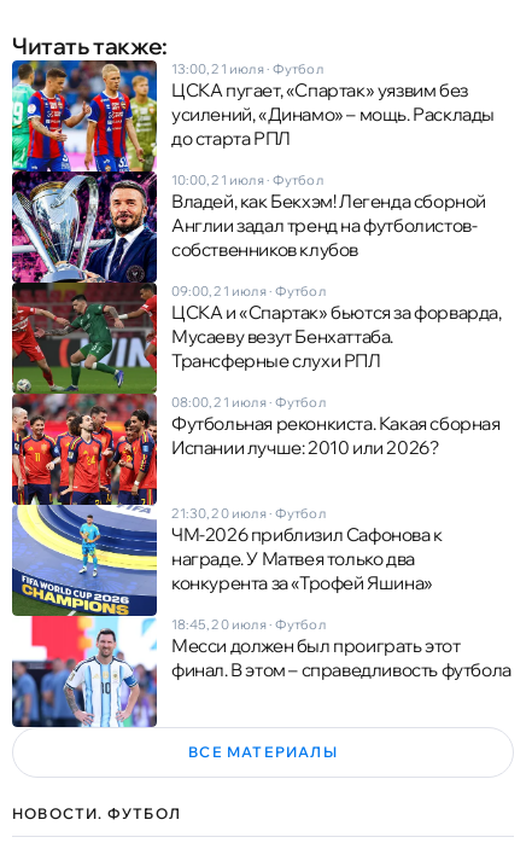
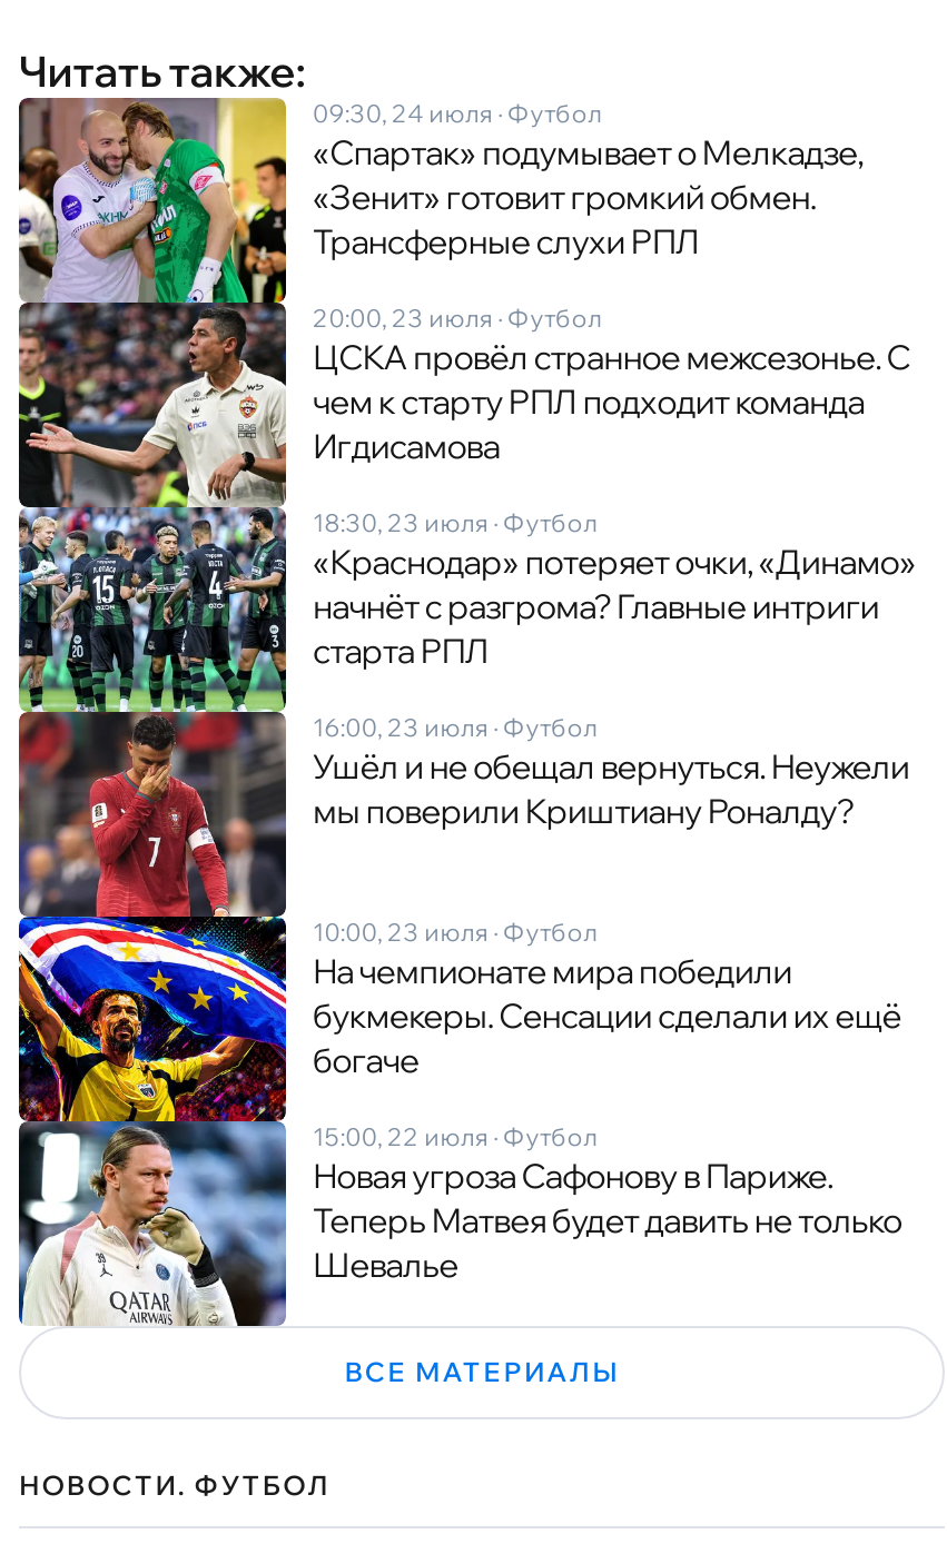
[11,60,501,728] [image] | 13:00, 21 июля · Футбол | ЦСКА пугает, «Спартак» уязвим без | усилений, «Динамо» – мощь. Расклады | до старта РПЛ | 10:00, 21 июля · Футбол | Владей, как Бекхэм! Легенда сборной | Англии задал тренд на футболистов- | собственников клубов | 09:00, 21 июля · Футбол | ЦСКА и «Спартак» бьются за форварда, | Мусаеву везут Бенхаттаба. -> [17,98,863,1328] [image] | 09:30, 24 июля · Футбол | «Спартак» подумывает о Мелкадзе, | «Зенит» готовит громкий обмен.
moved [171,349,381,372] -> [313,220,699,263]: Трансферные слухи РПЛ
[171,394,511,681] 08:00, 21 июля · Футбол | Футбольная реконкиста. Какая сборная | Испании лучше: 2010 или 2026? | 21:30, 20 июля · Футбол | ЧМ-2026 приблизил Сафонова к | награде. У Матвея только два | конкурента за «Трофей Яшина» | 18:45, 20 июля · Футбол | Месси должен был проиграть этот | финал. В этом – справедливость футбола -> [313,303,916,1286] 20:00, 23 июля · Футбол | ЦСКА провёл странное межсезонье. С | чем к старту РПЛ подходит команда | Игдисамова | 18:30, 23 июля · Футбол | «Краснодар» потеряет очки, «Динамо» | начнёт с разгрома? Главные интриги | старта РПЛ | 16:00, 23 июля · Футбол | Ушёл и не обещал вернуться. Неужели | мы поверили Криштиану Роналду? | 10:00, 23 июля · Футбол | На чемпионате мира победили | букмекеры. Сенсации сделали их ещё | богаче | 15:00, 22 июля · Футбол | Новая угроза Сафонову в Париже. | Теперь Матвея будет давить не только | Шевалье

